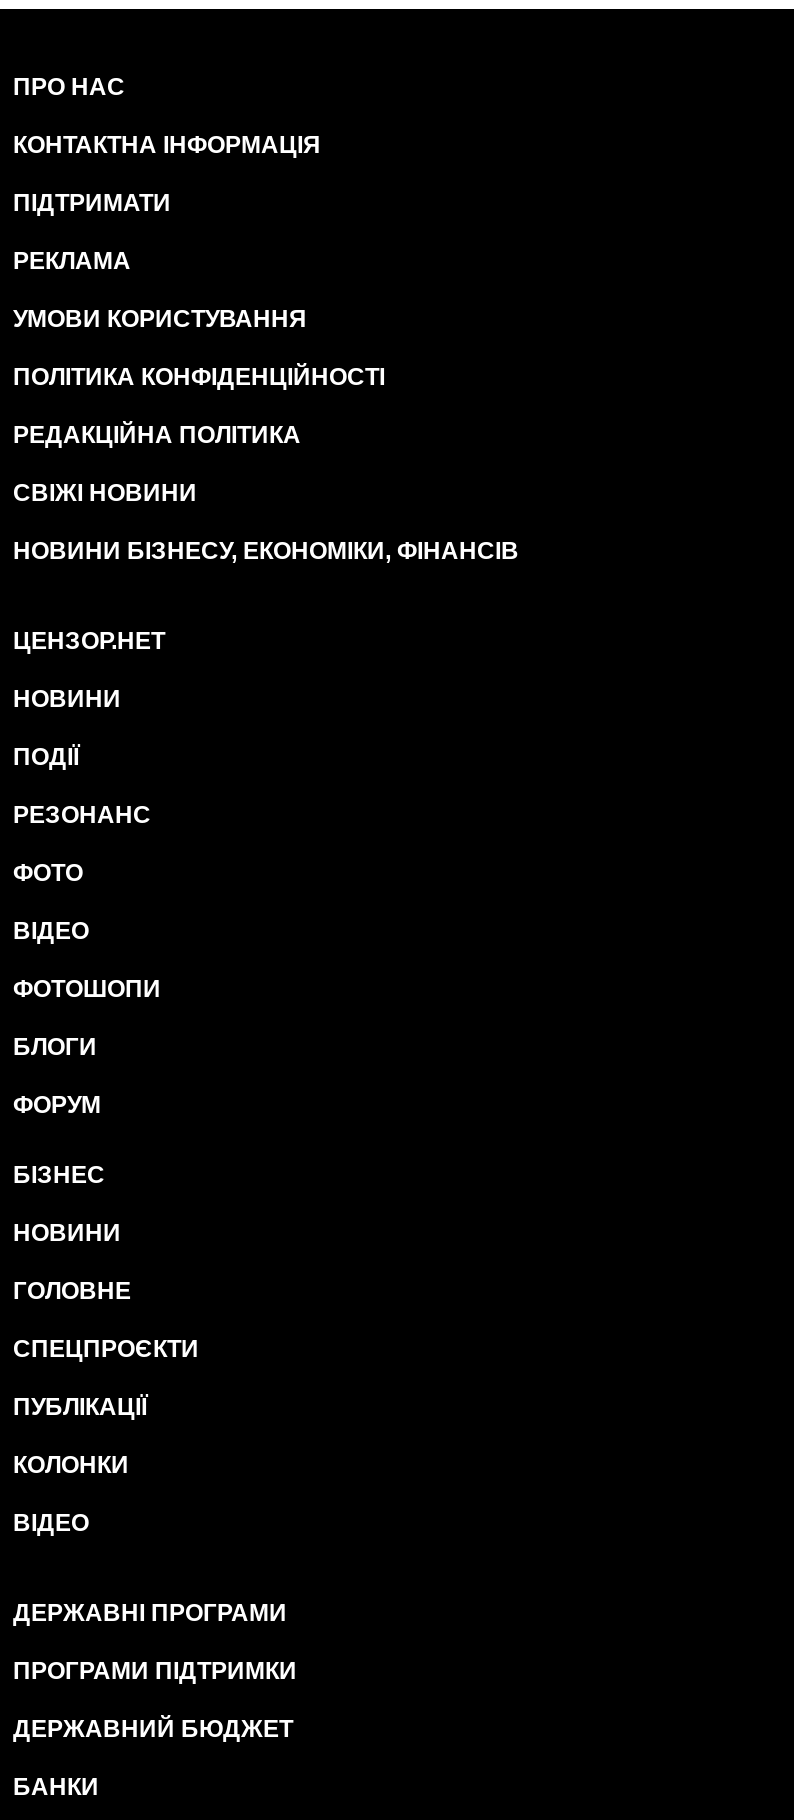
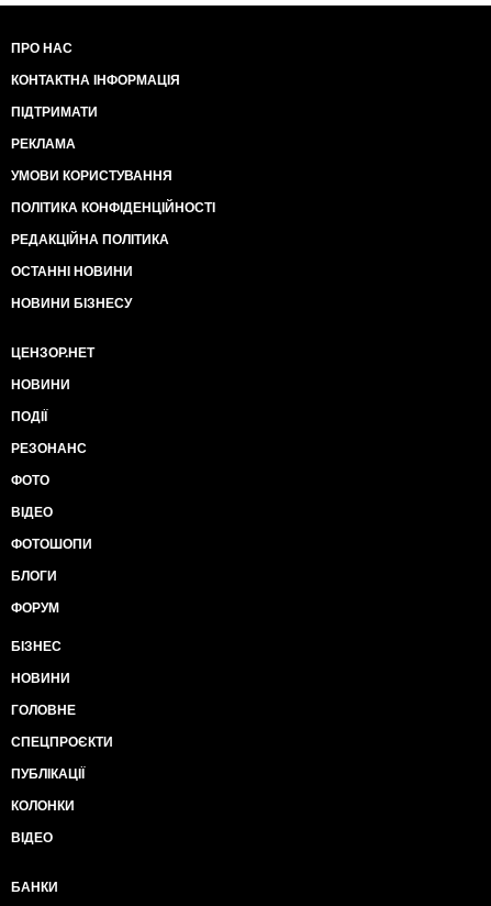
[13,479,197,507] СВІЖІ НОВИНИ -> [11,264,133,279] ОСТАННІ НОВИНИ
[13,537,519,565] НОВИНИ БІЗНЕСУ, ЕКОНОМІКИ, ФІНАНСІВ -> [11,296,132,311] НОВИНИ БІЗНЕСУ
[13,1599,297,1743] ДЕРЖАВНІ ПРОГРАМИ | ПРОГРАМИ ПІДТРИМКИ | ДЕРЖАВНИЙ БЮДЖЕТ -> none

